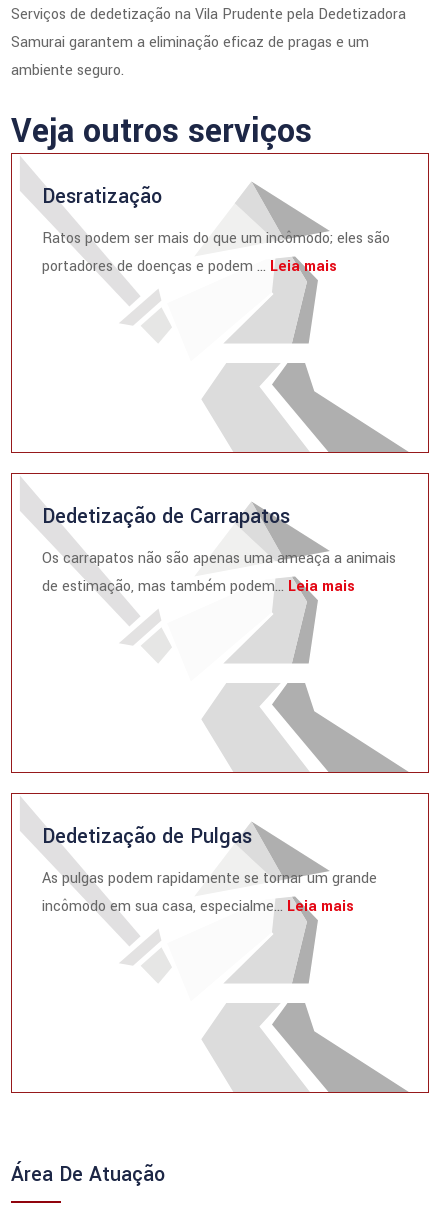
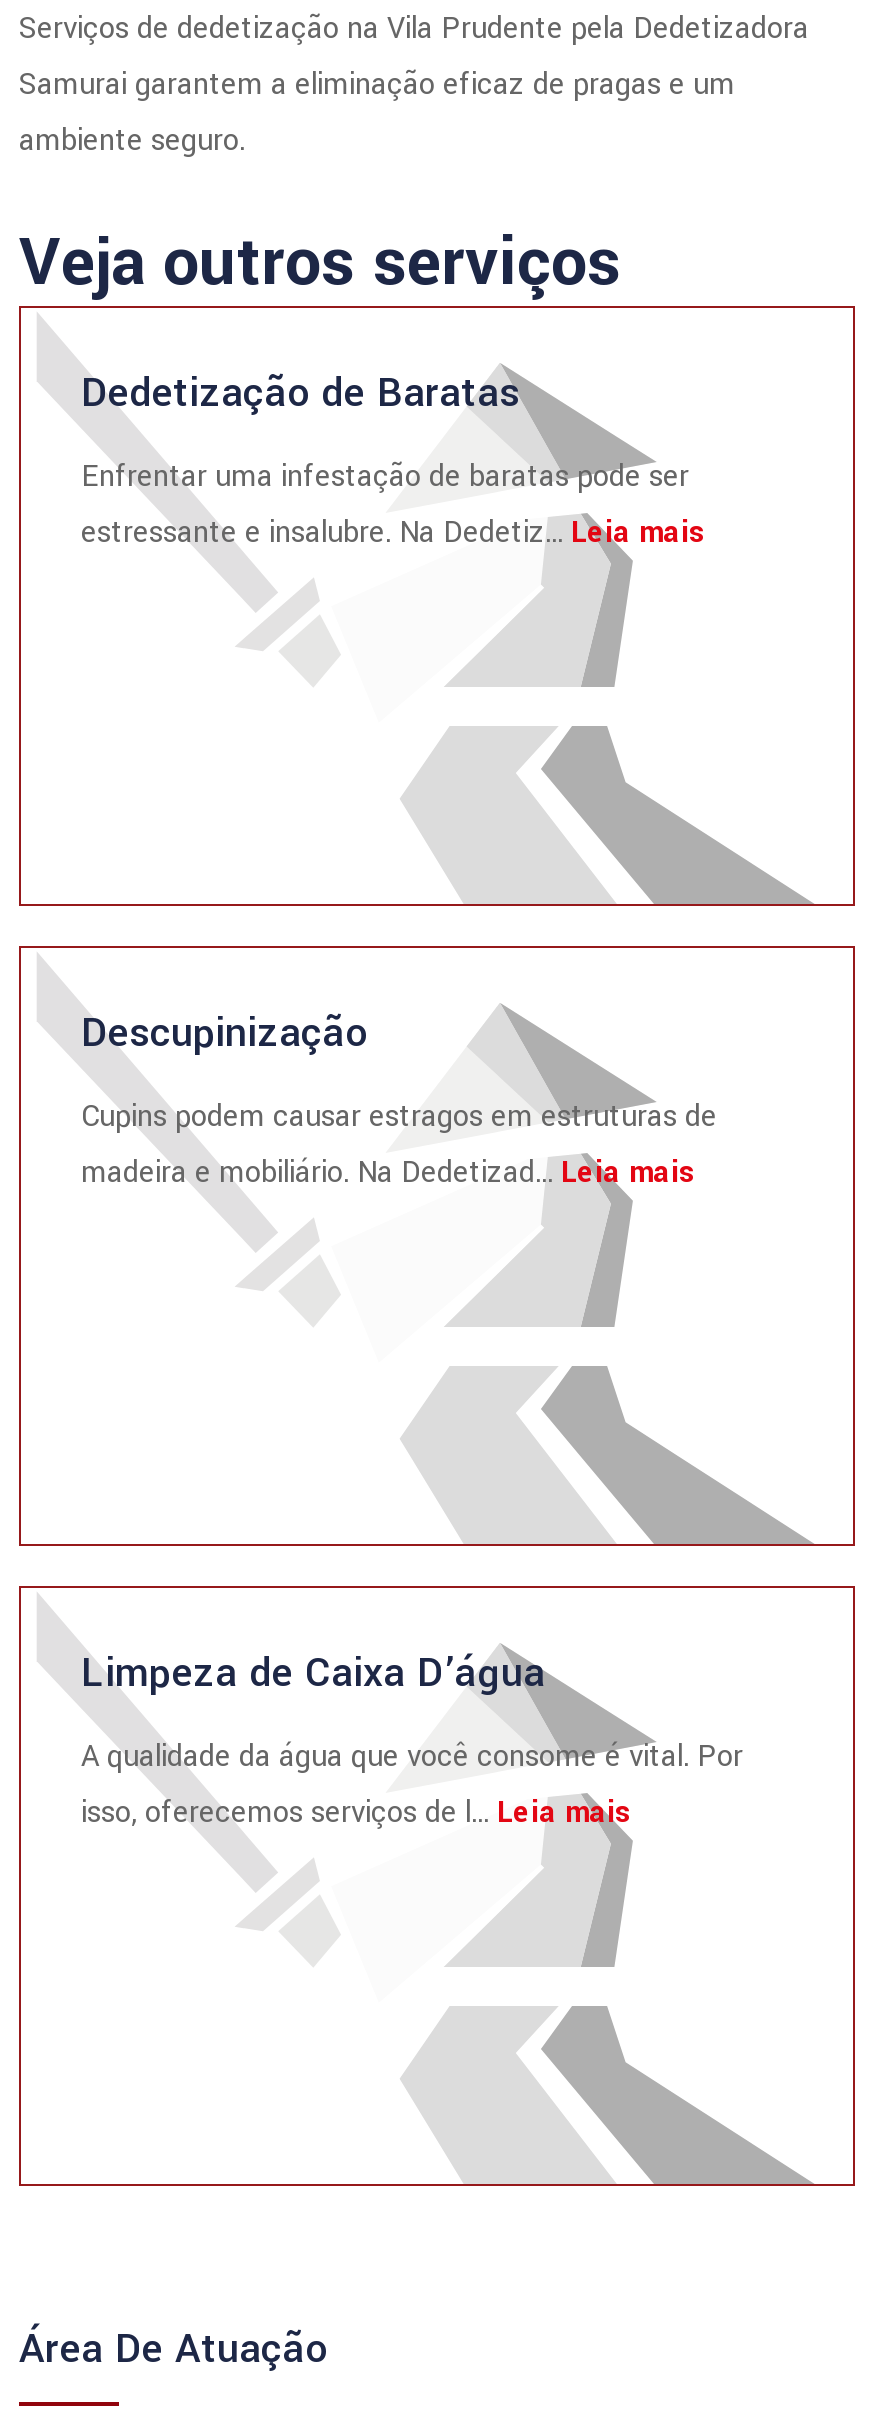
[42,182,162,211] Desratização -> [81,364,519,422] Dedetização de Baratas
[42,228,390,277] Ratos podem ser mais do que um incômodo; eles são | portadores de doenças e podem ... Leia mais -> [81,456,705,554] Enfrentar uma infestação de baratas pode ser | estressante e insalubre. Na Dedetiz... Leia mais
[42,502,290,531] Dedetização de Carrapatos -> [81,1004,367,1062] Descupinização
[42,548,396,597] Os carrapatos não são apenas uma ameaça a animais | de estimação, mas também podem... Leia mais -> [81,1096,717,1194] Cupins podem causar estragos em estruturas de | madeira e mobiliário. Na Dedetizad... Leia mais
[42,822,252,851] Dedetização de Pulgas -> [81,1644,545,1702] Limpeza de Caixa D’água
[42,868,377,917] As pulgas podem rapidamente se tornar um grande | incômodo em sua casa, especialme... Leia mais -> [81,1736,743,1834] A qualidade da água que você consome é vital. Por | isso, oferecemos serviços de l... Leia mais

